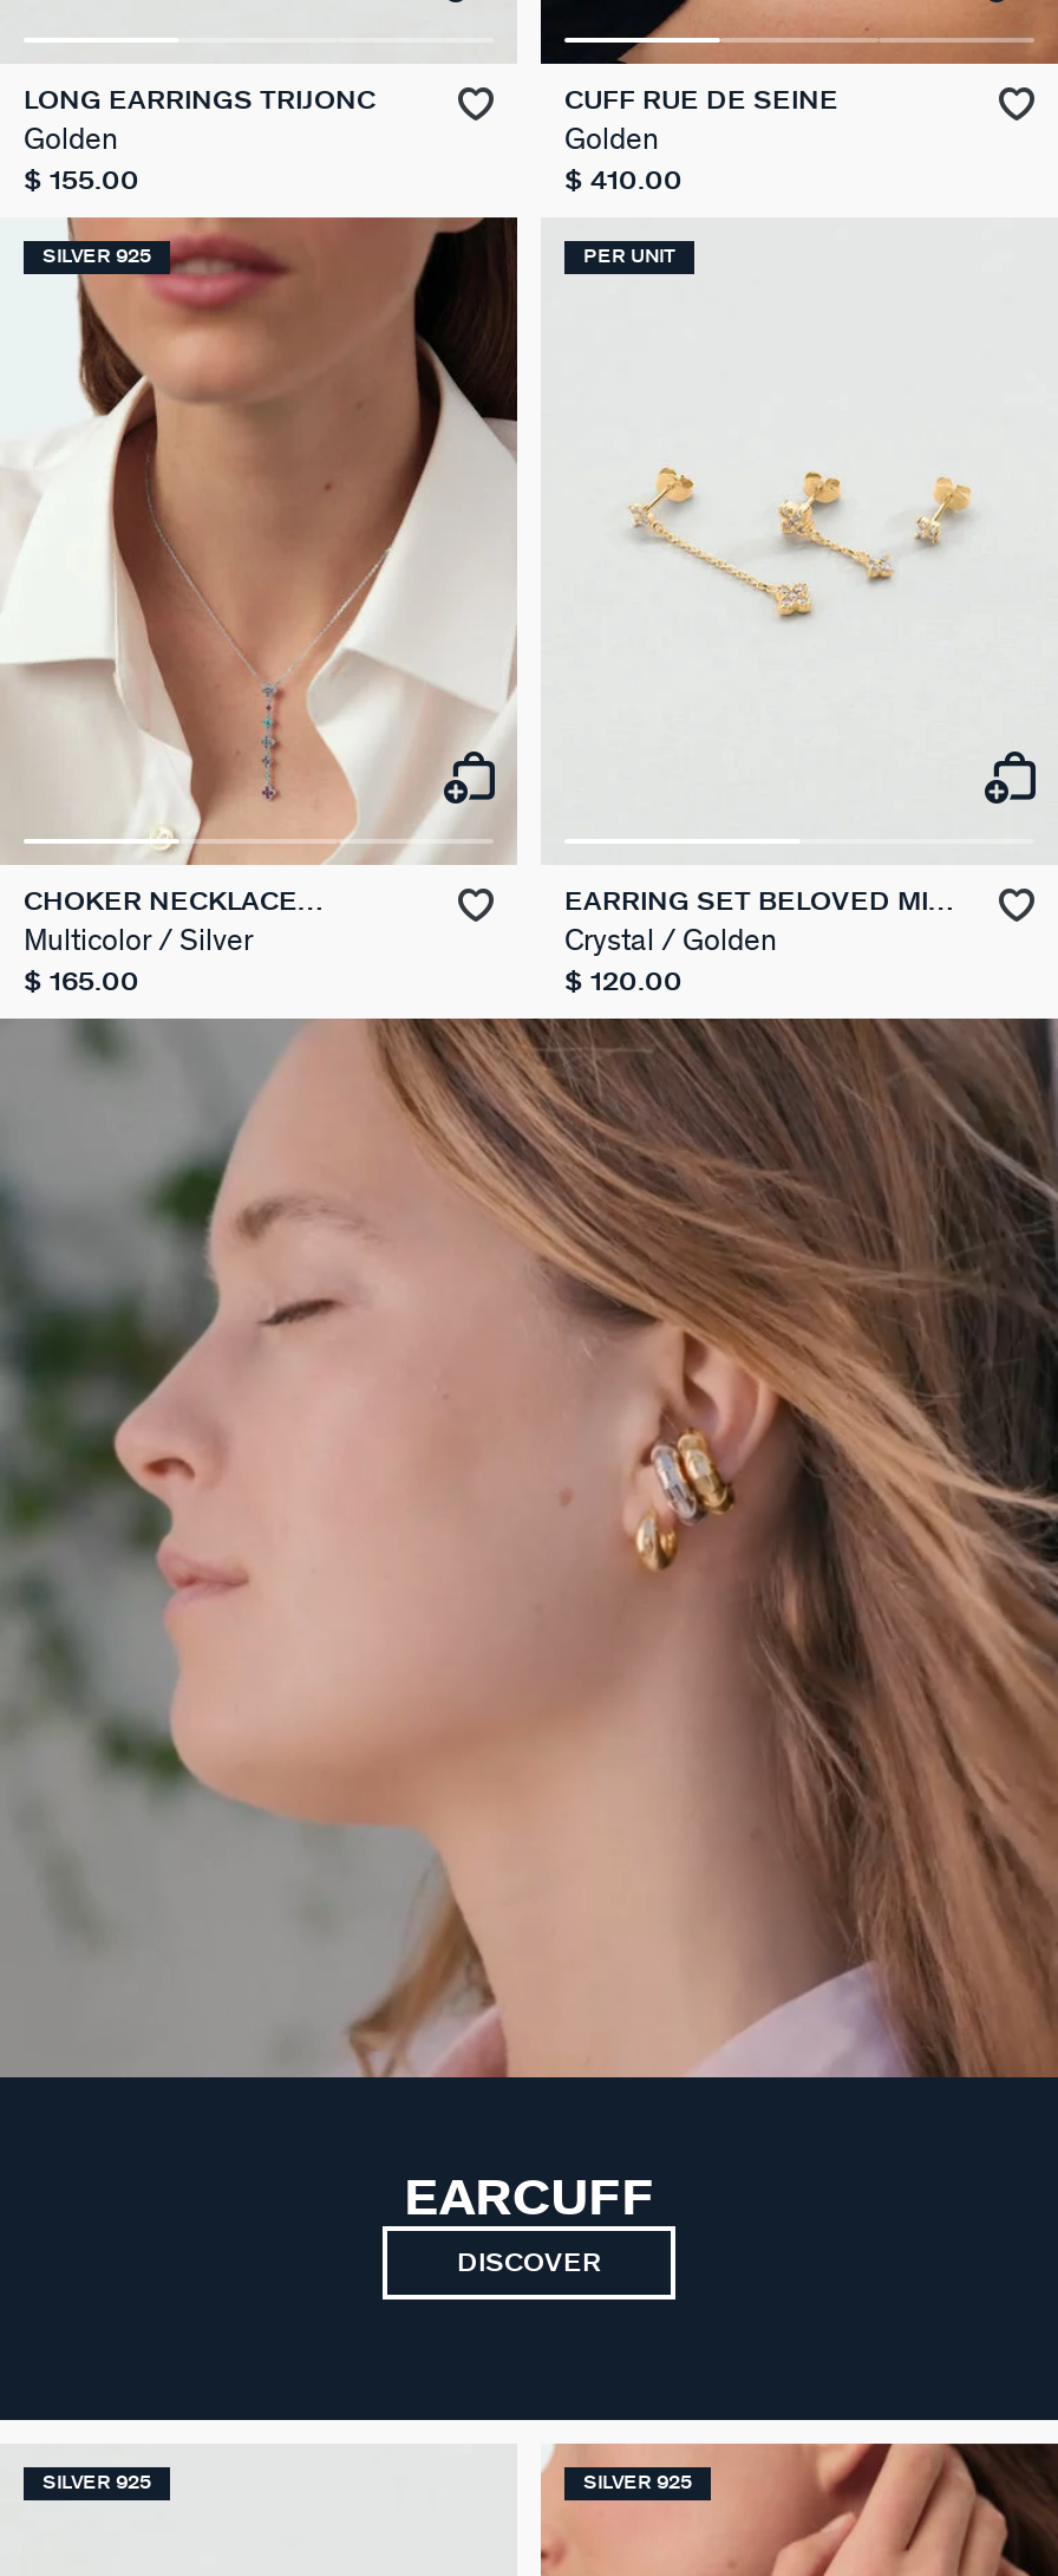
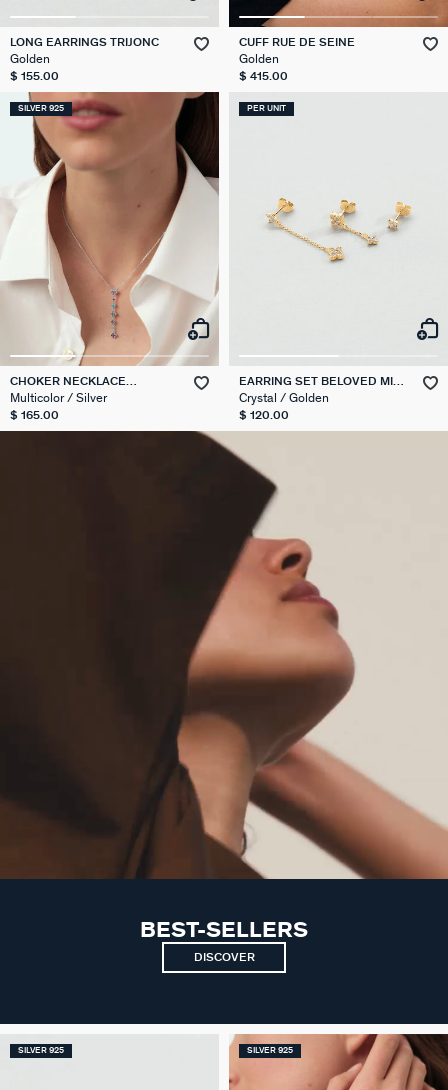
[564,168,683,194] $ 410.00 -> [239,71,288,82] $ 415.00
[7,1016,1051,2080] [image] -> [3,430,445,879] [image]
[404,2174,654,2223] EARCUFF -> [140,920,308,941] BEST-SELLERS

